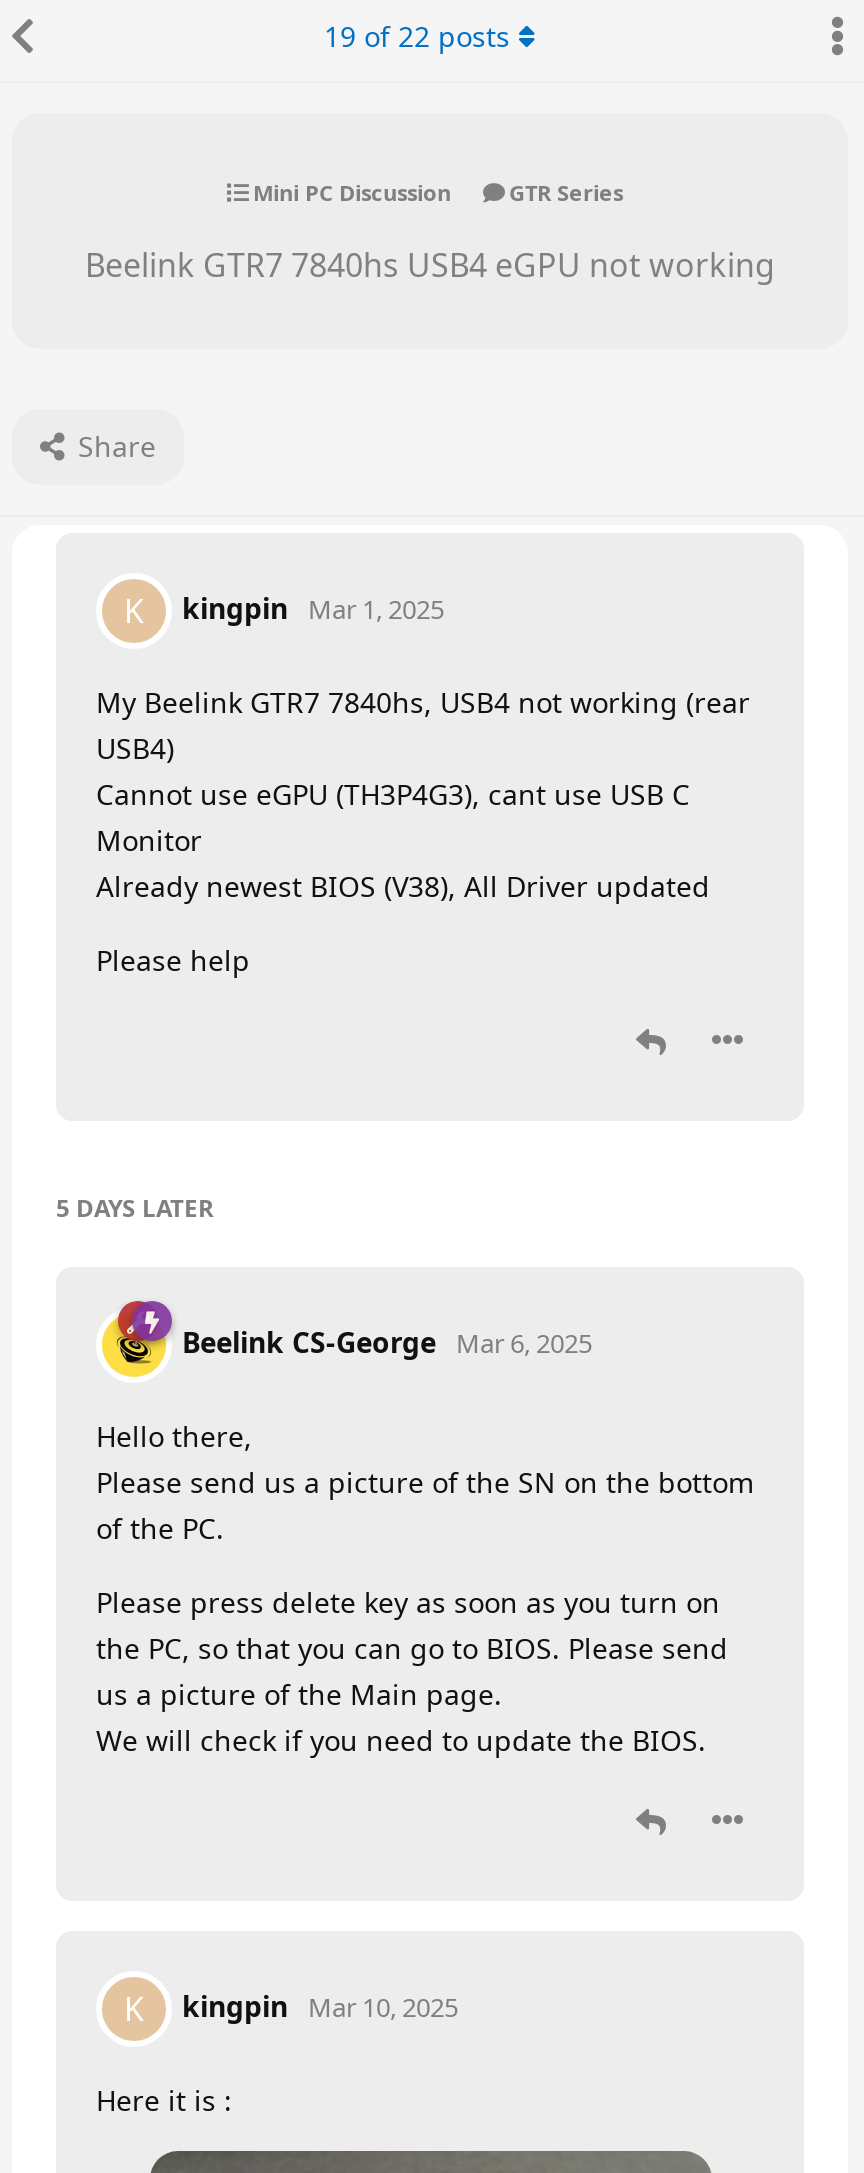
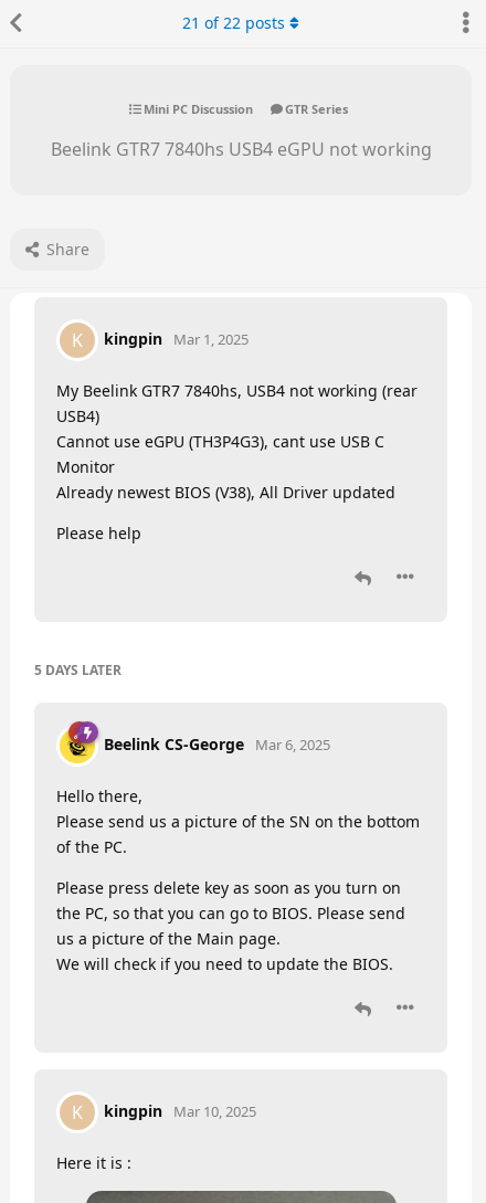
[324,17,510,55] 19 of 22 posts -> [182,12,285,33] 21 of 22 posts

